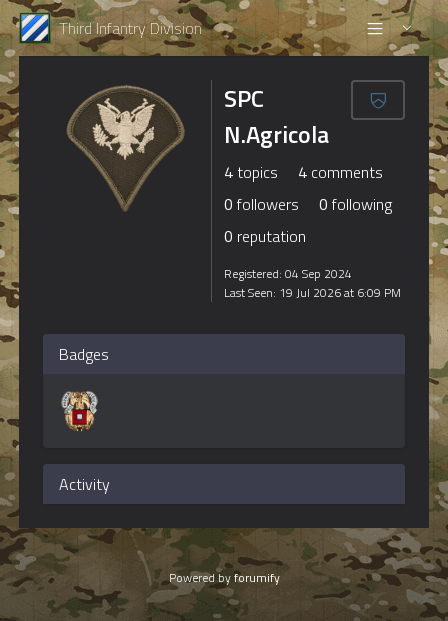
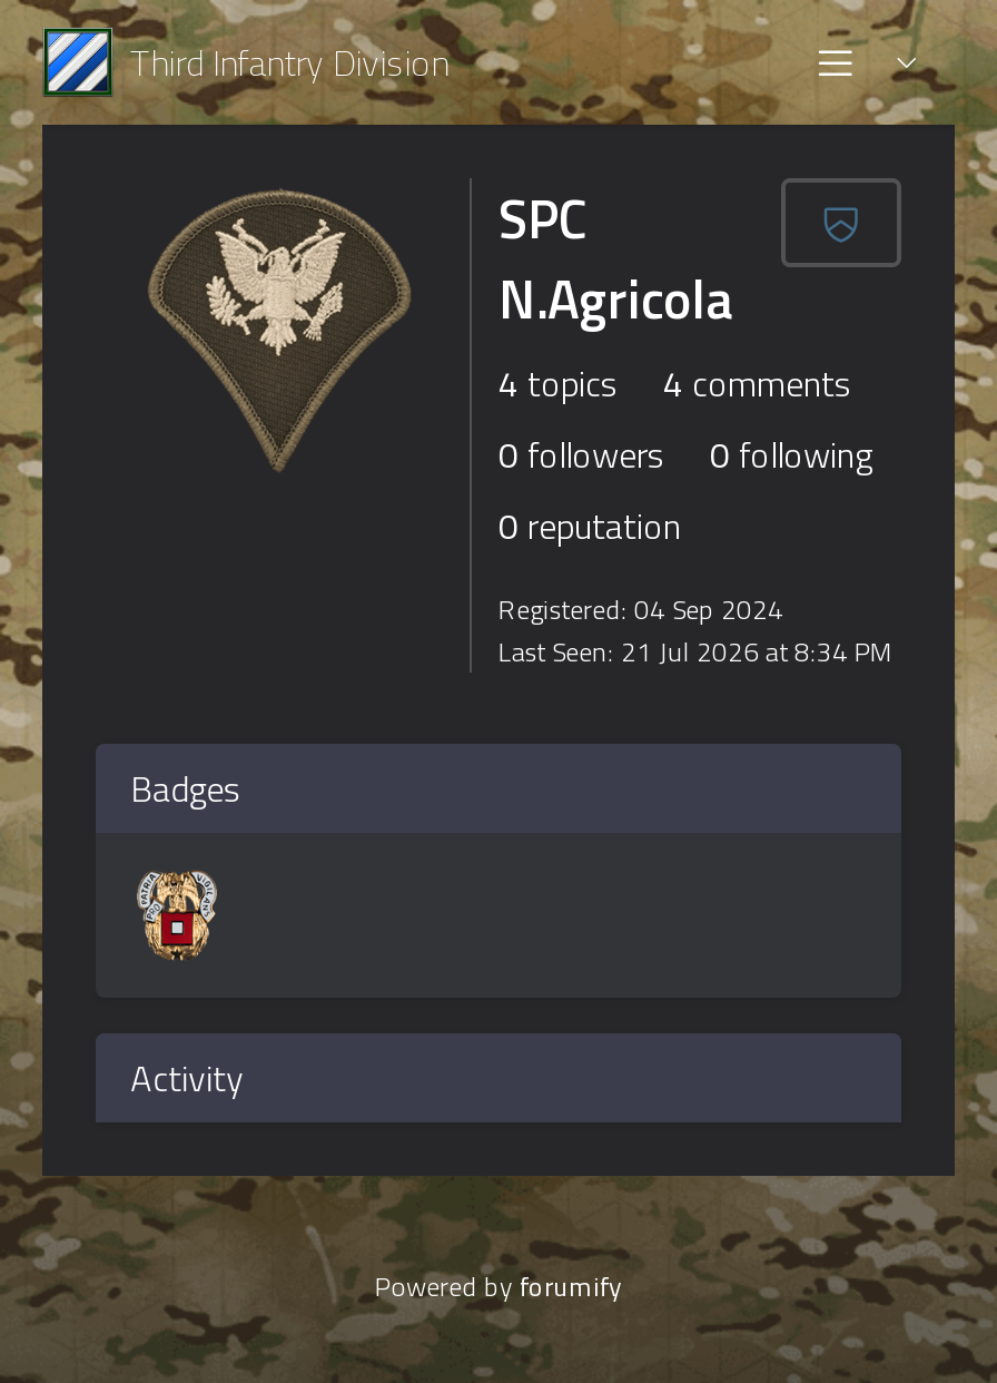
[224,283,401,302] Last Seen: 19 Jul 2026 at 6:09 PM -> [498,630,892,673] Last Seen: 21 Jul 2026 at 8:34 PM

